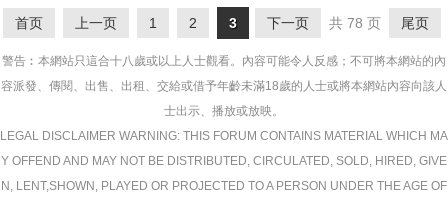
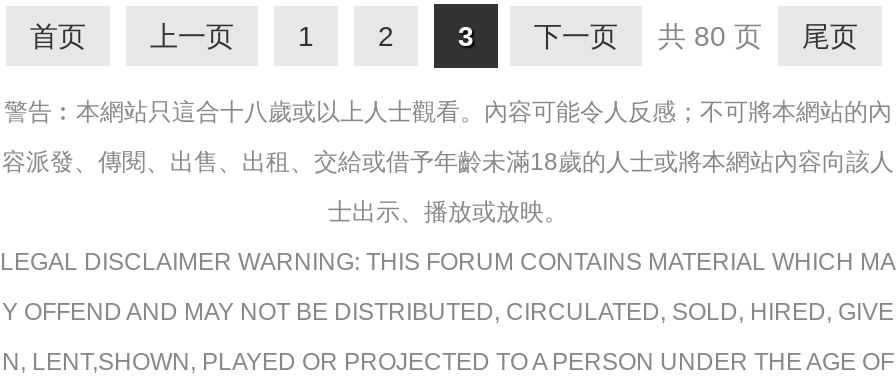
[15,15,429,31] 首页 上一页 1 2 3 下一页 共 78 页 尾页 -> [30,20,858,52] 首页 上一页 1 2 3 下一页 共 80 页 尾页

